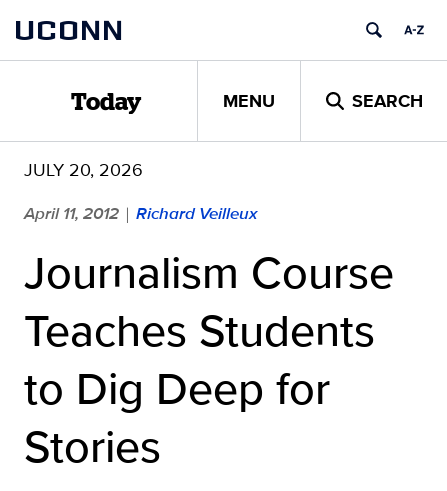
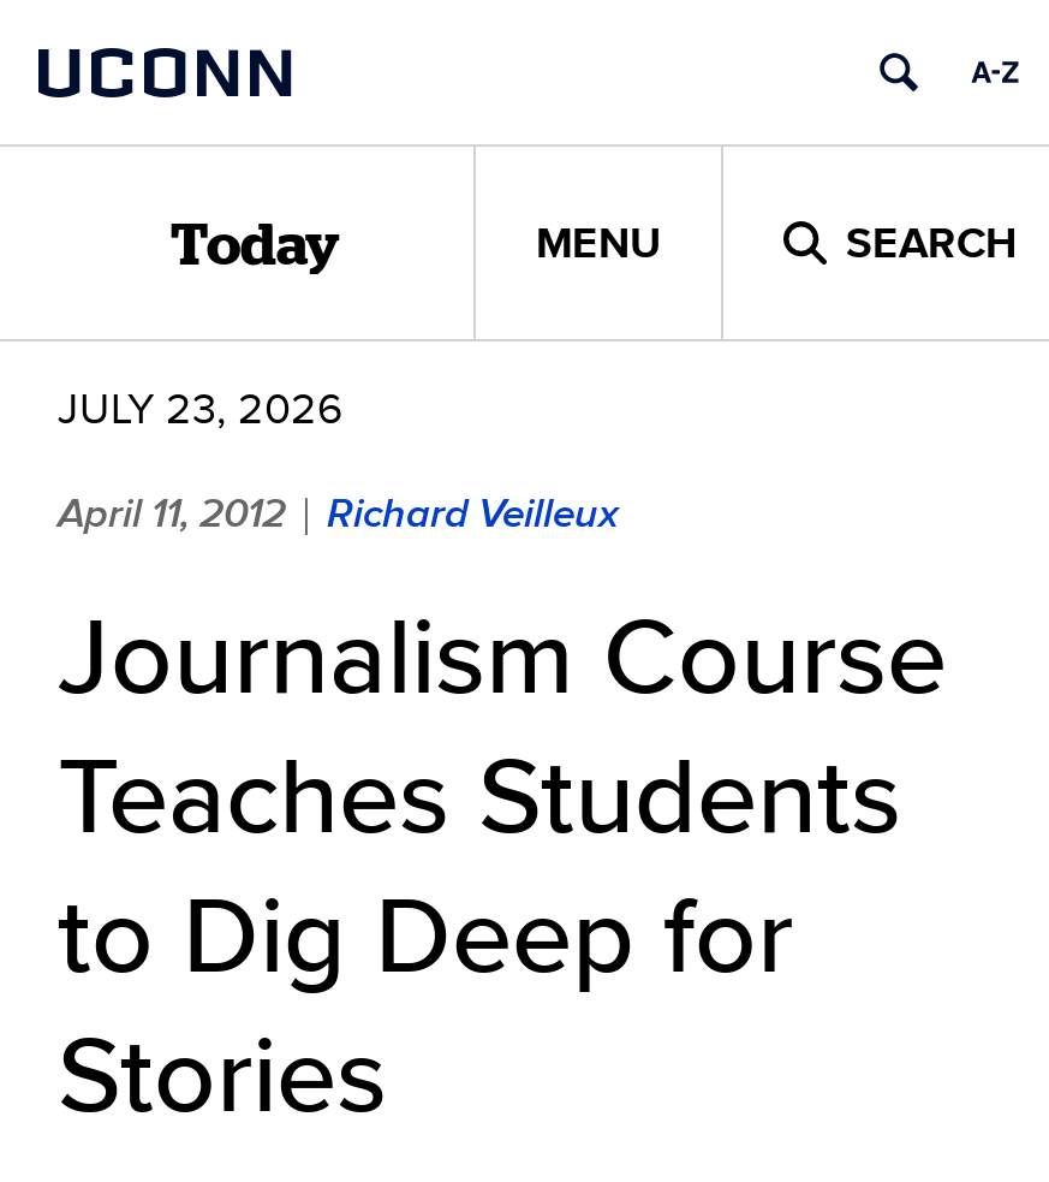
[24,157,143,182] JULY 20, 2026 -> [58,378,344,438] JULY 23, 2026

